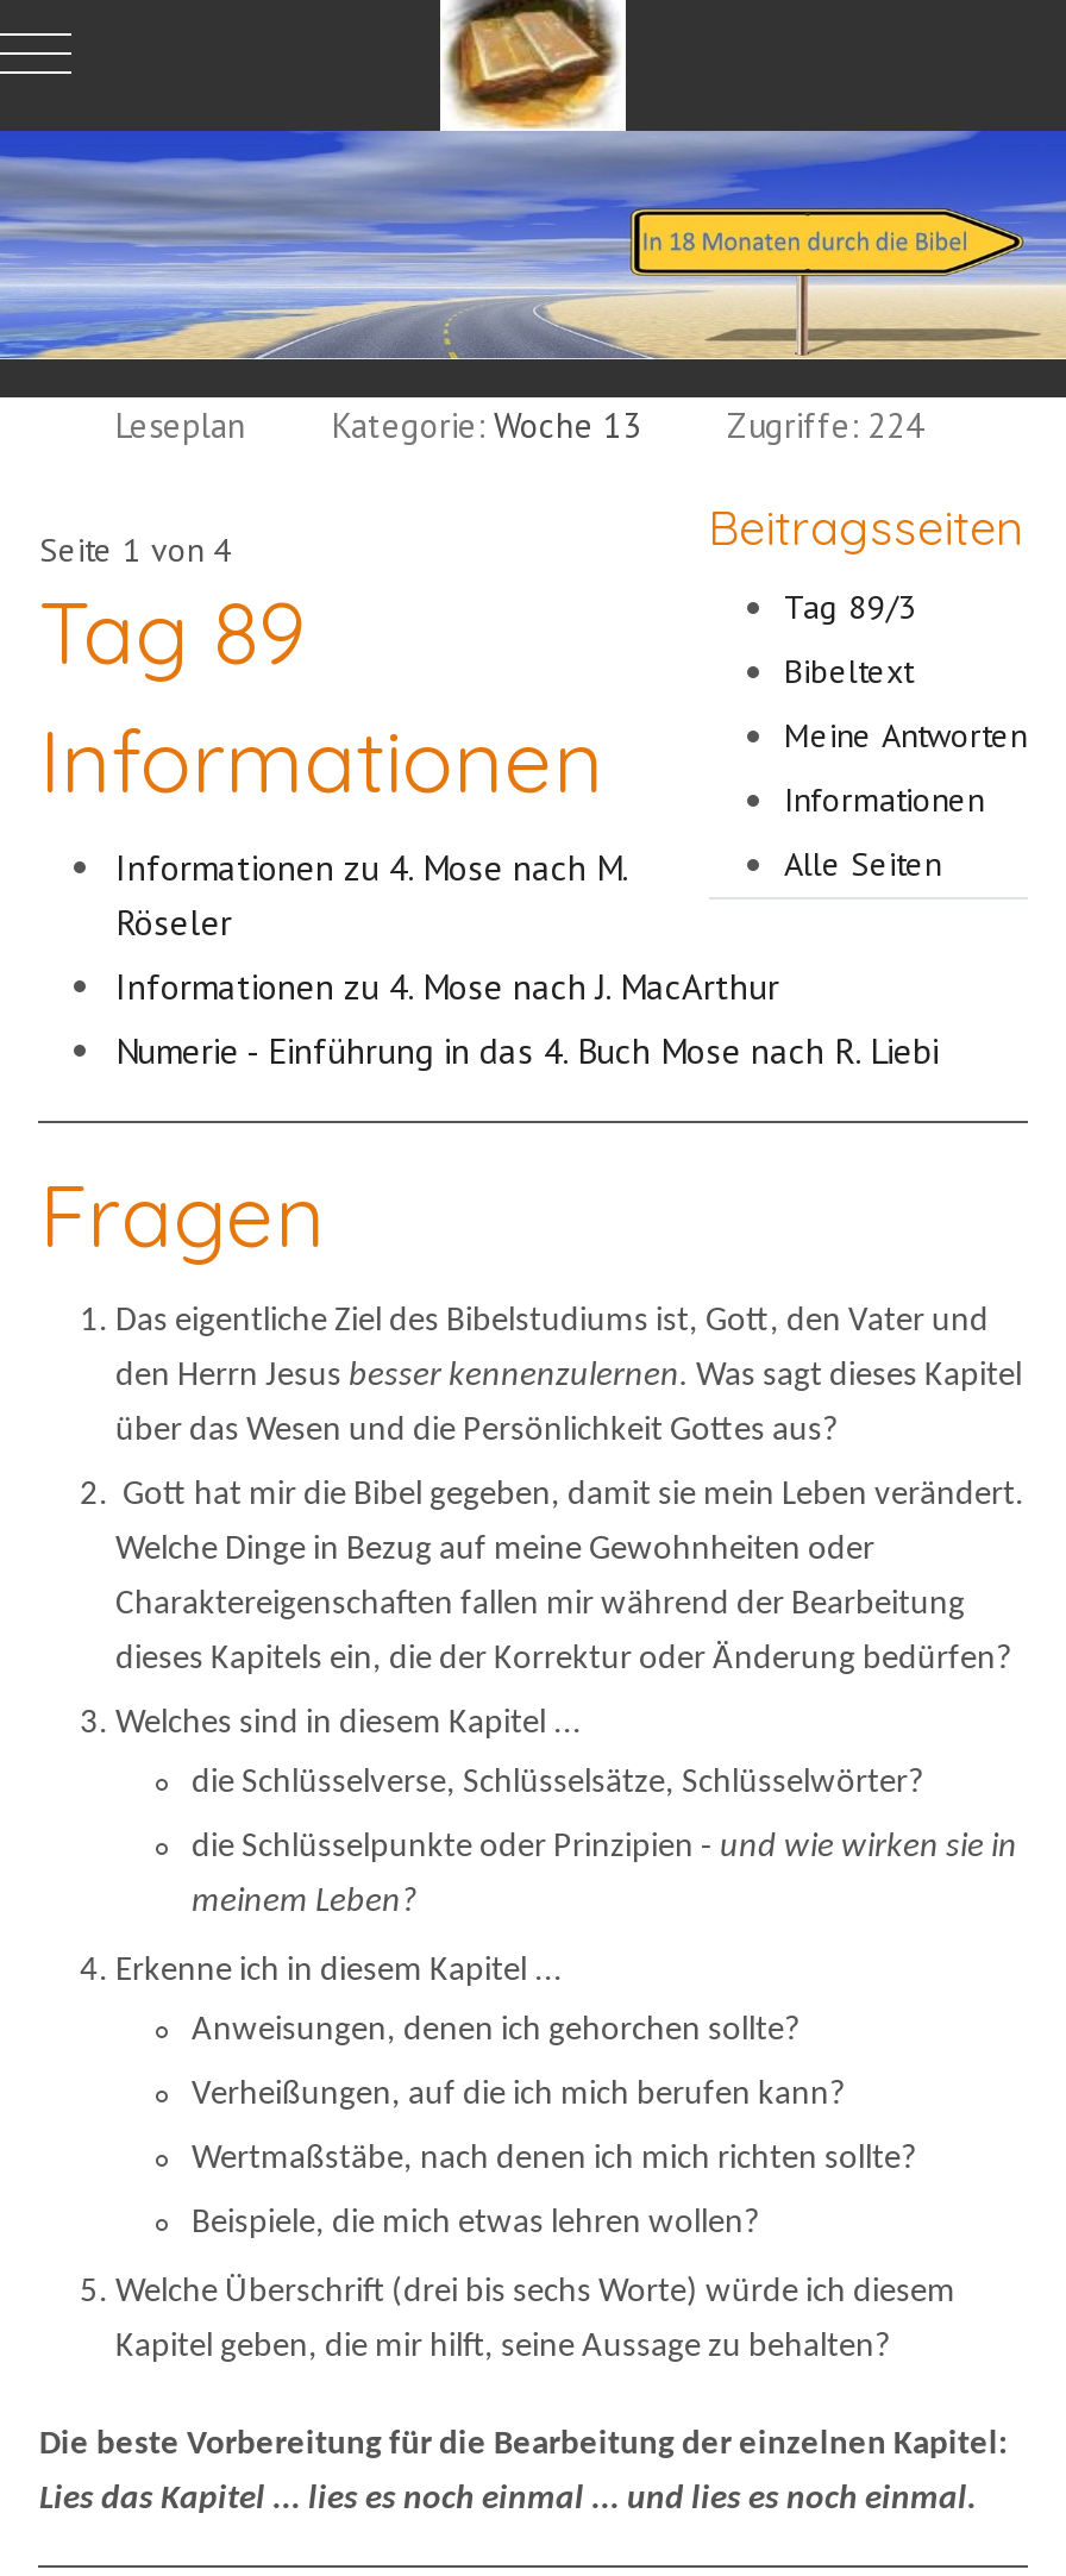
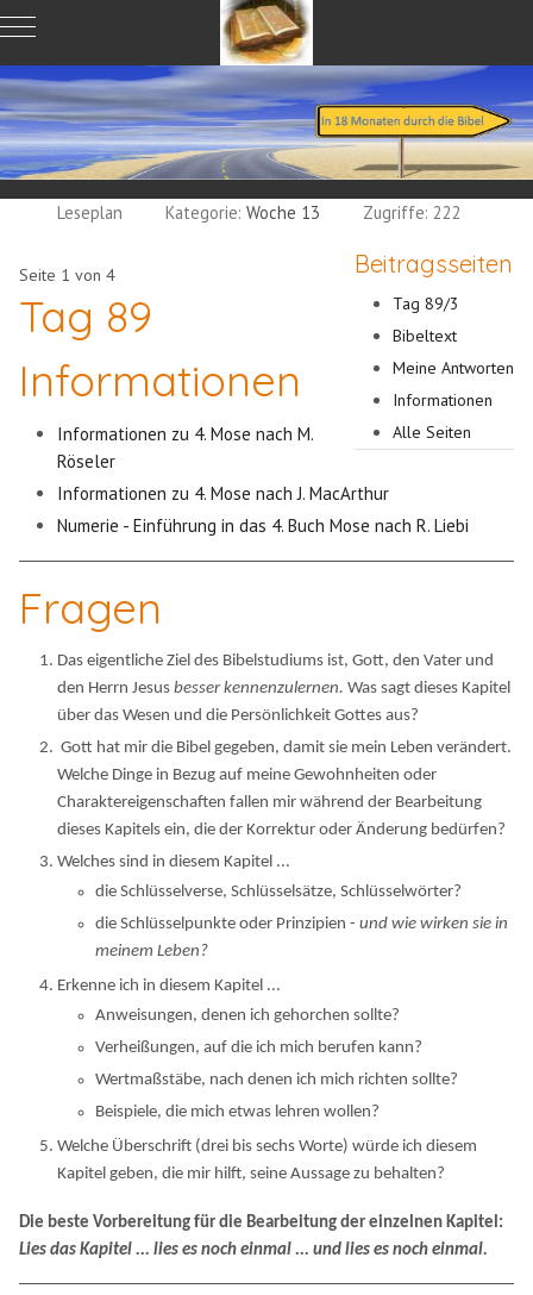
[115,401,924,446] Leseplan Kategorie: Woche 13 Zugriffe: 224 -> [58,201,462,223] Leseplan Kategorie: Woche 13 Zugriffe: 222

